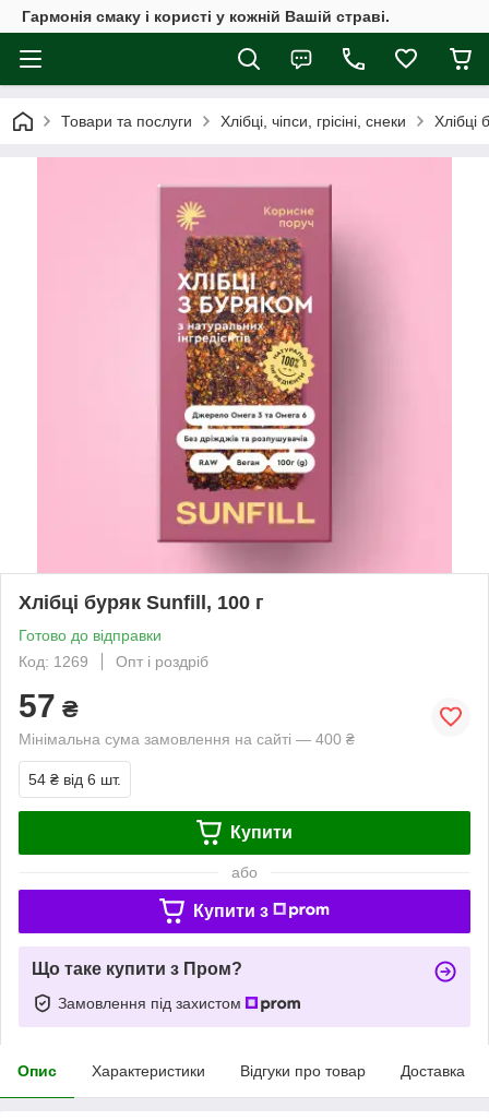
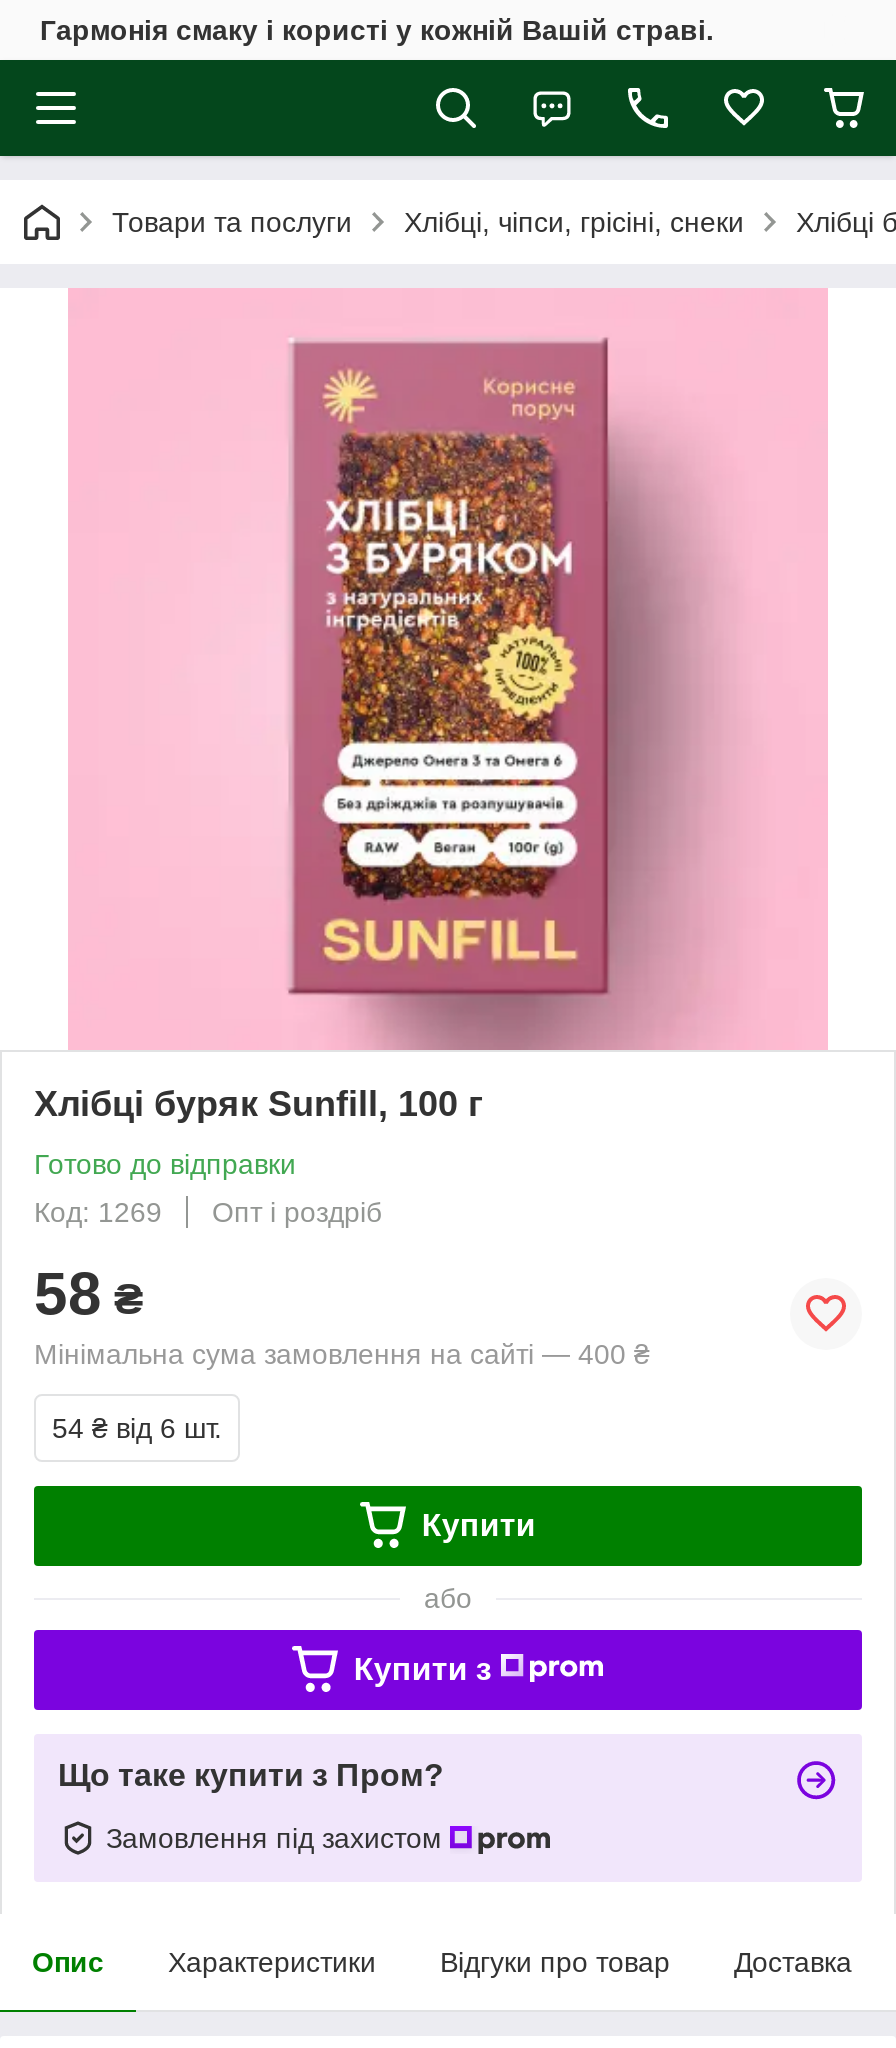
[19,688,79,724] 57 ₴ -> [34,1260,144,1326] 58 ₴

